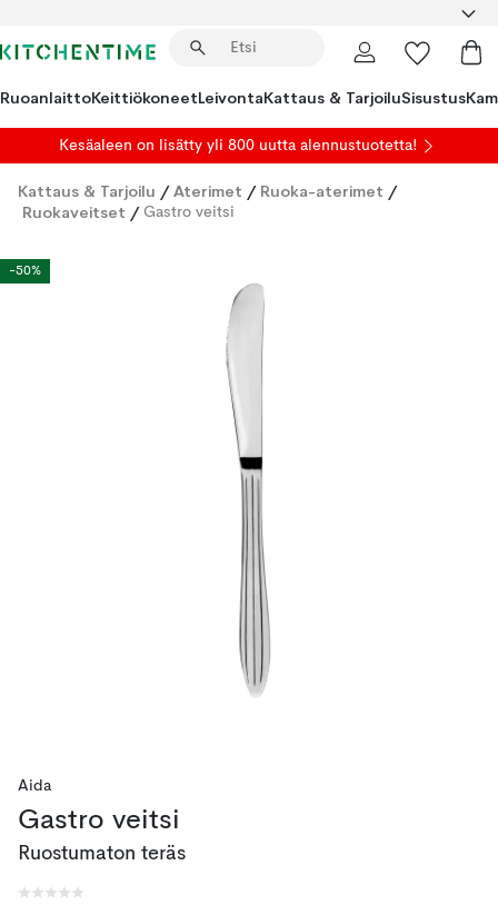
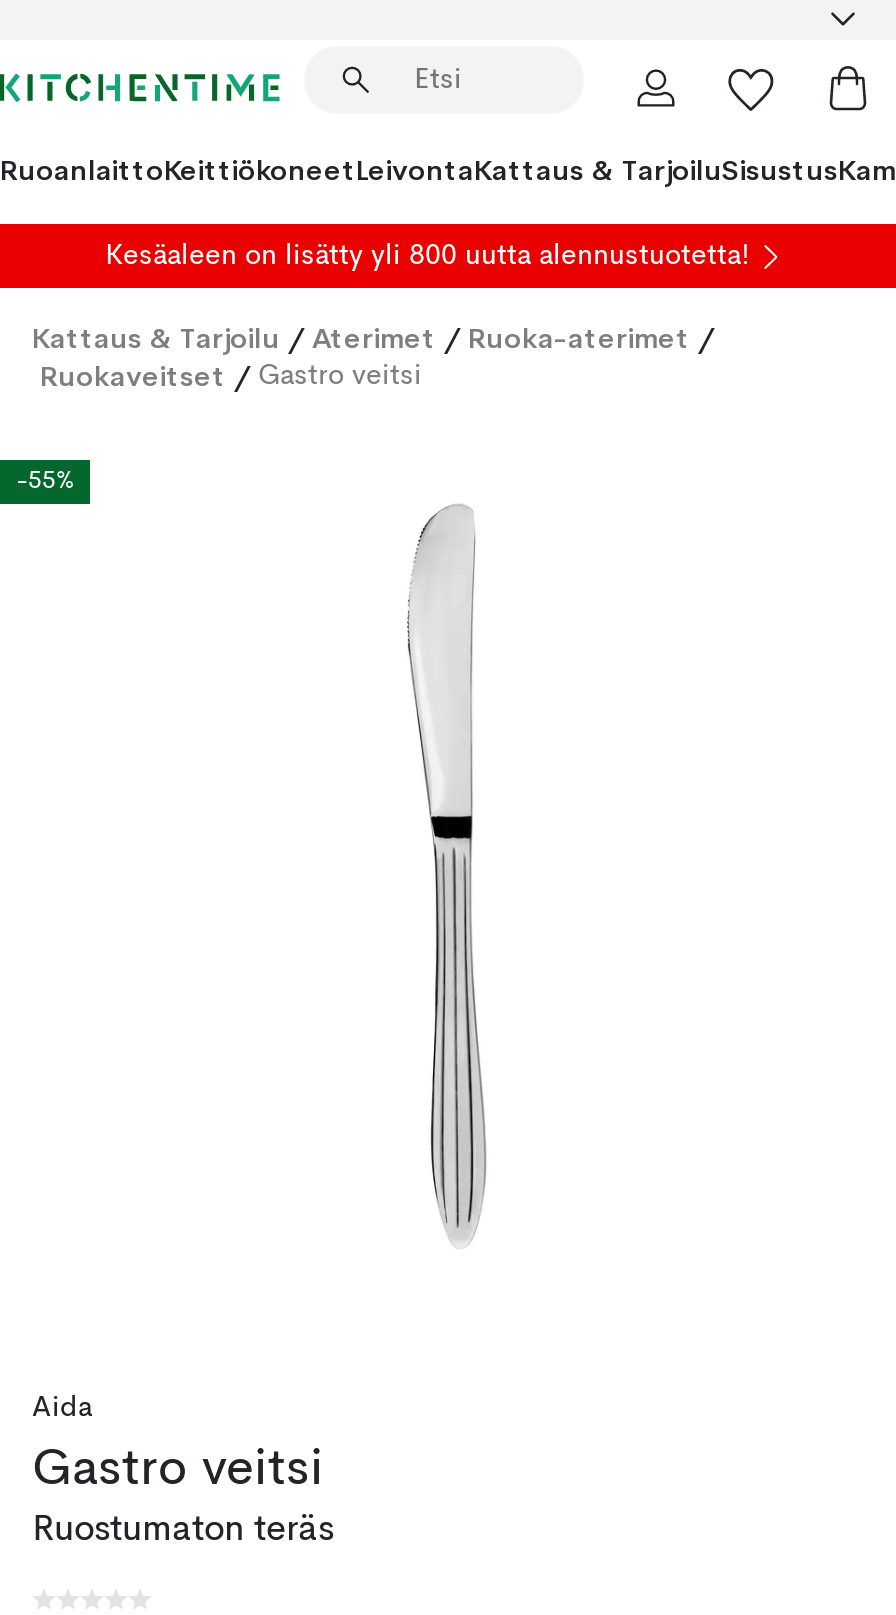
[9,265,41,278] -50% -> [16,470,74,494] -55%

